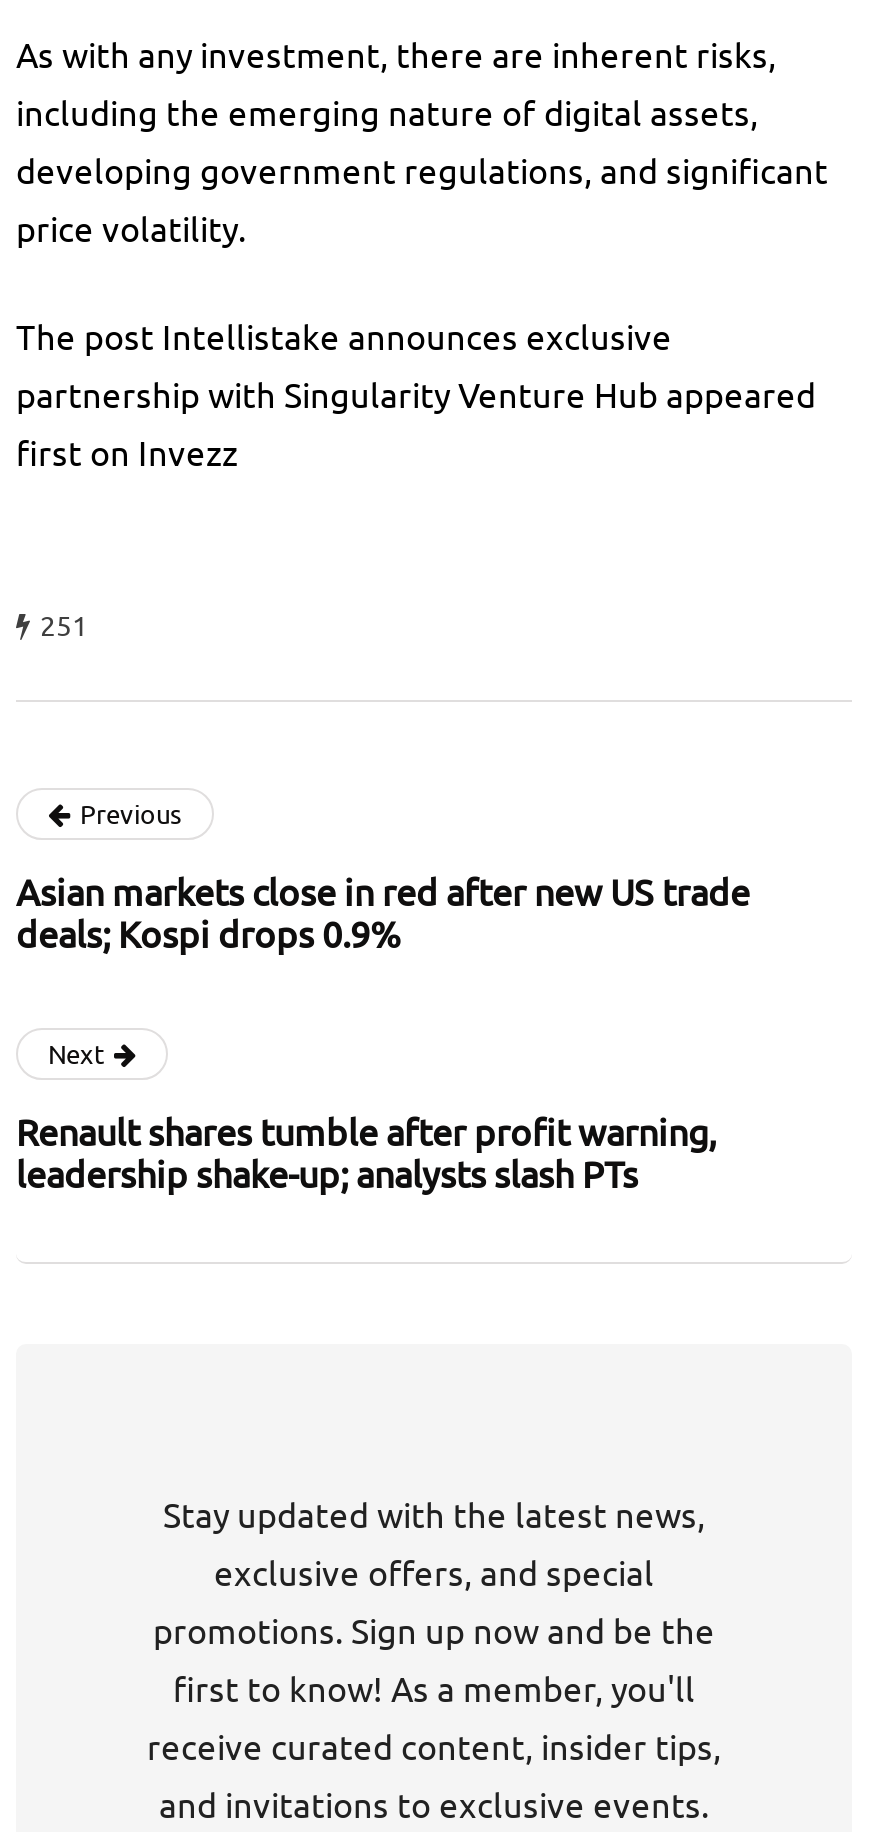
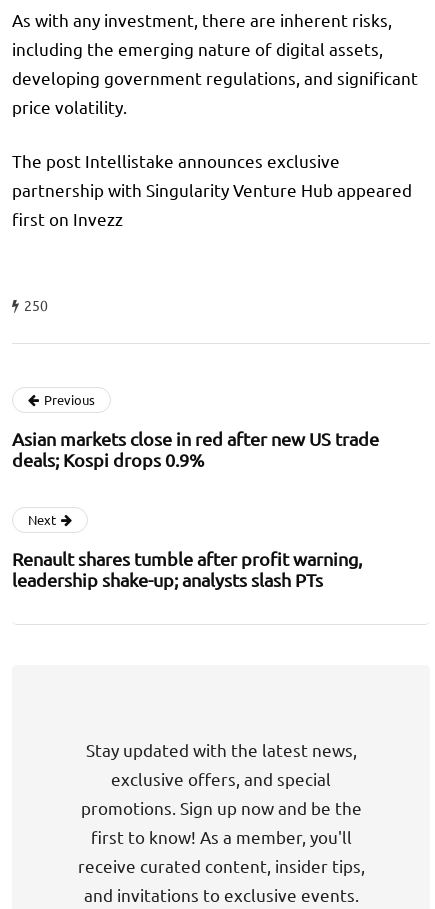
[40,606,88,642] 251 -> [24,296,48,314] 250

